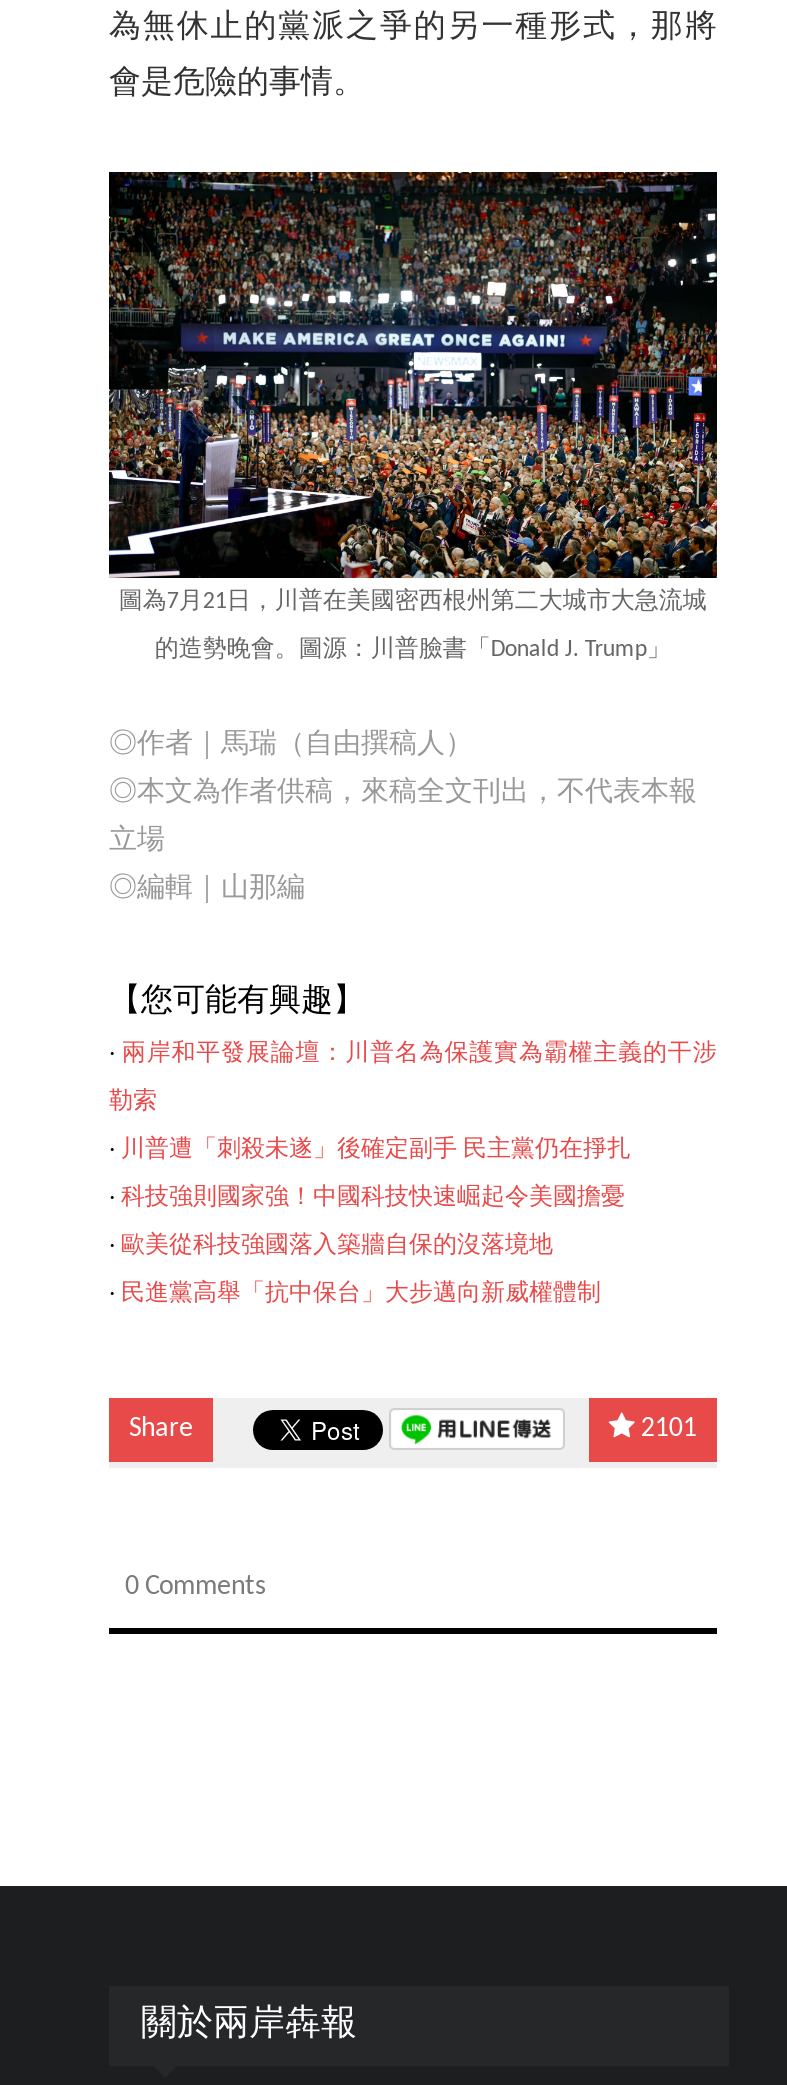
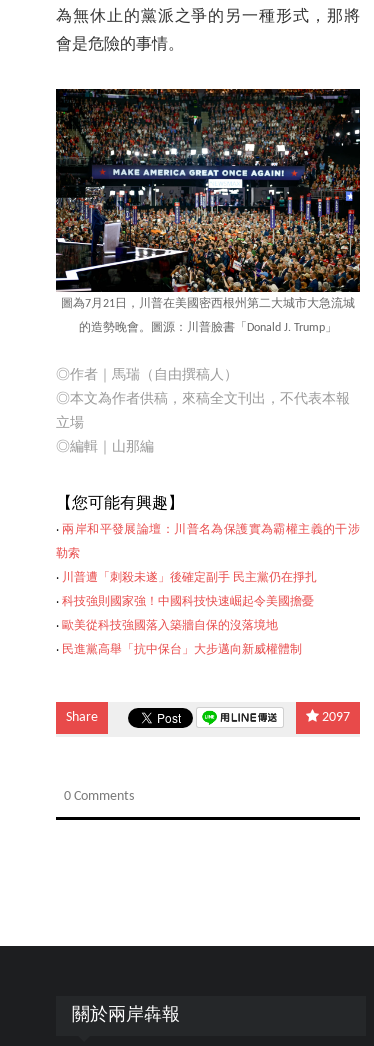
[635,1413,697,1443] 2101 -> [319,710,350,725] 2097

